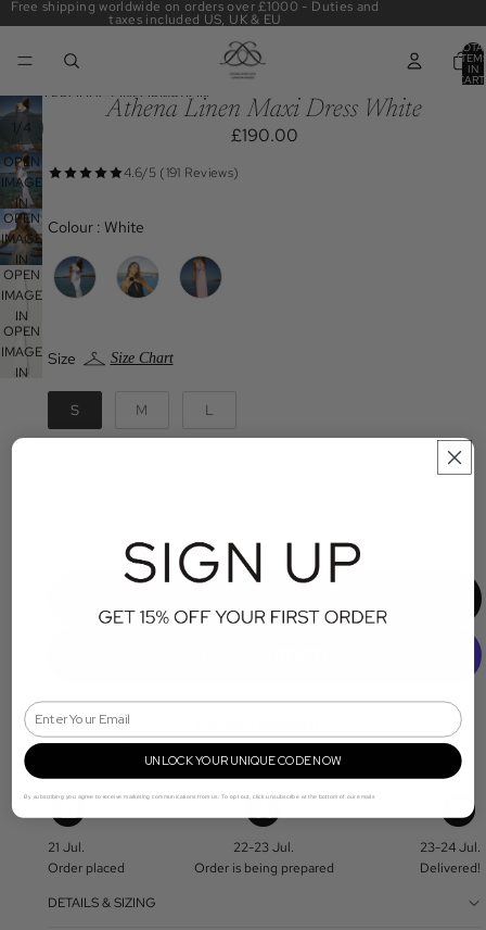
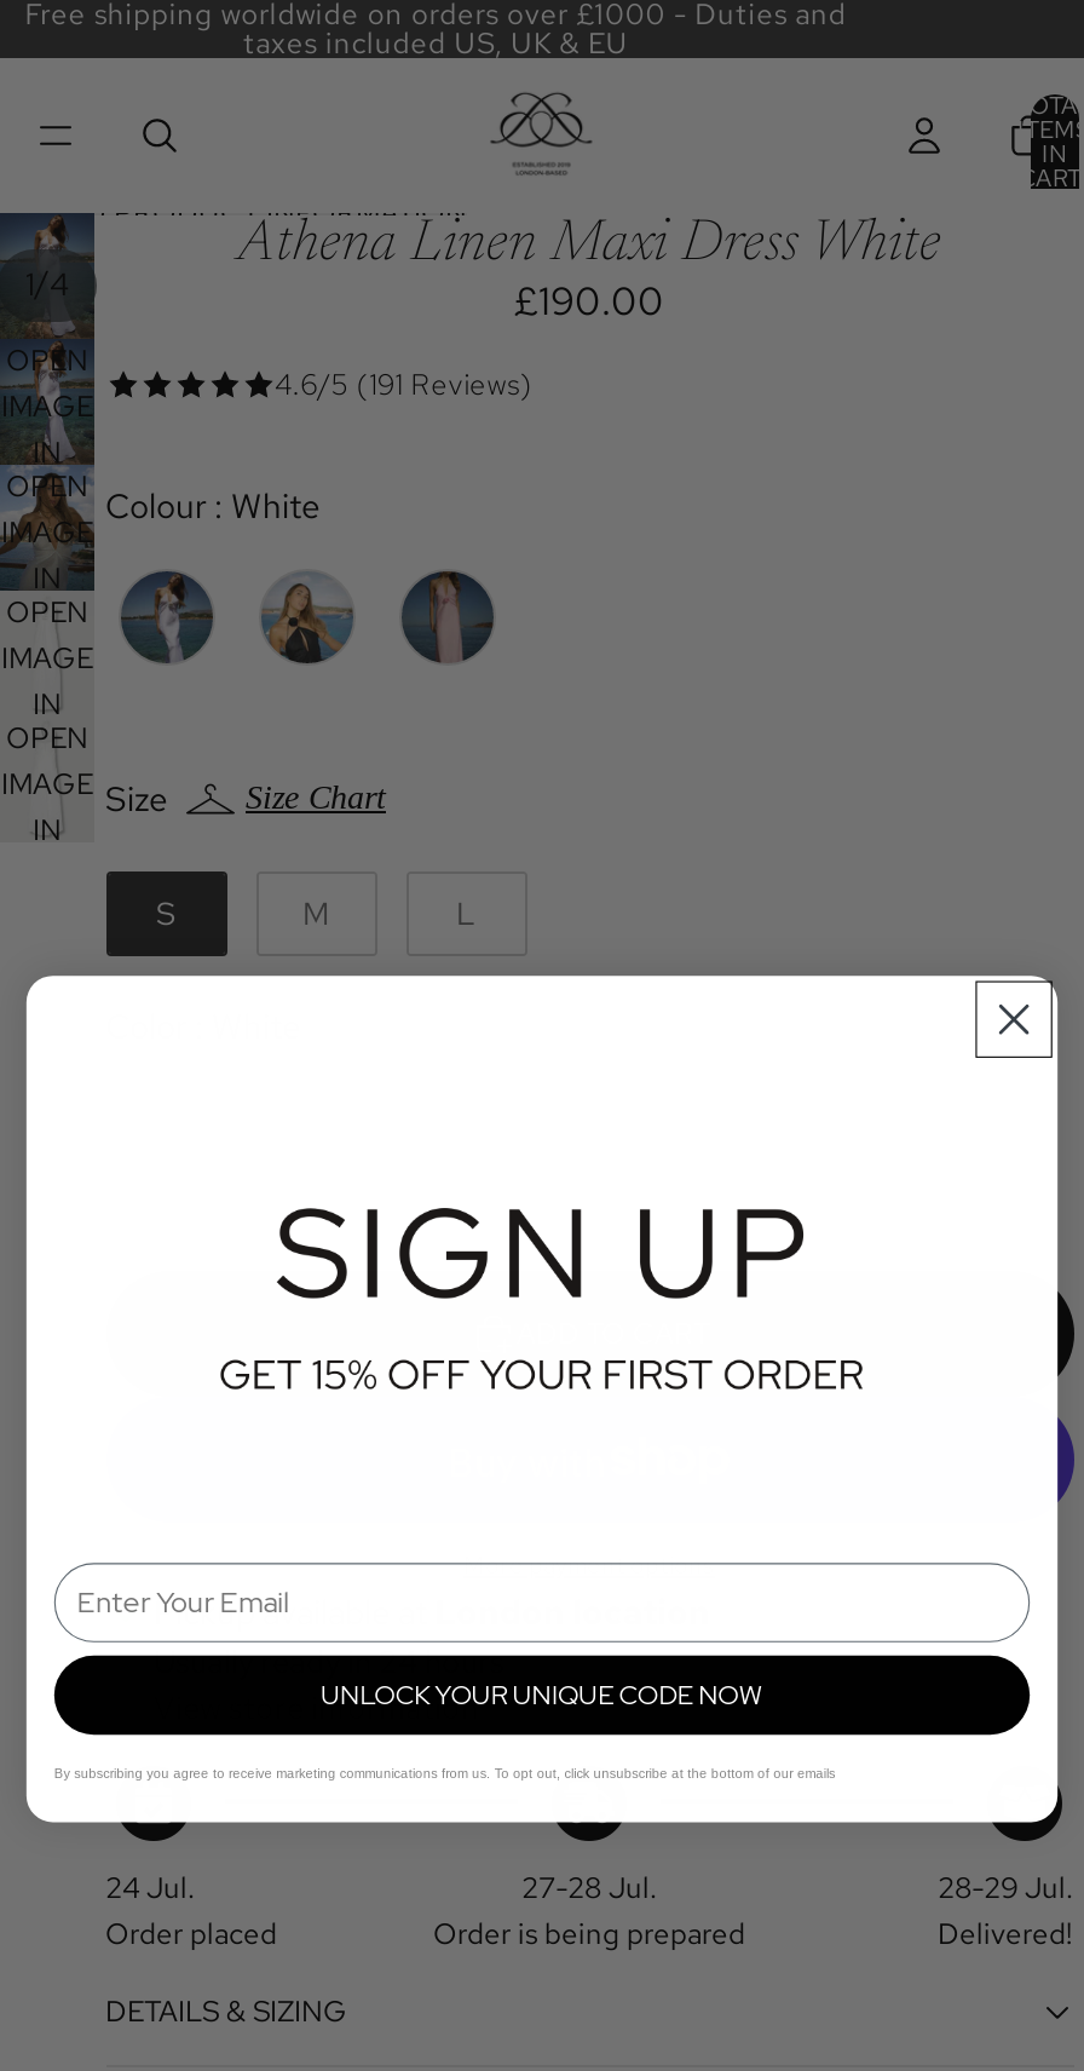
[47,839,84,857] 21 Jul. -> [105,1870,195,1909] 24 Jul.
[234,839,295,857] 22-23 Jul. -> [521,1870,657,1909] 27-28 Jul.
[420,839,481,857] 23-24 Jul. -> [938,1870,1073,1909] 28-29 Jul.

